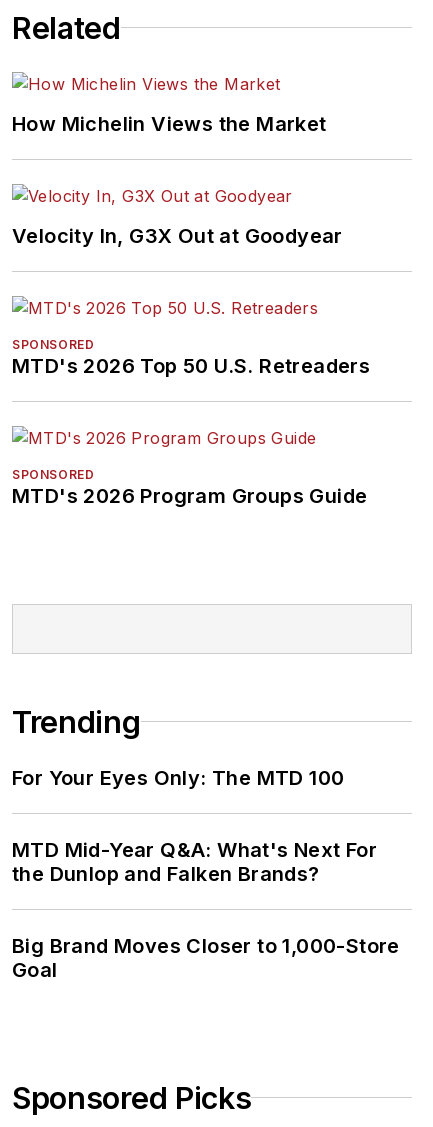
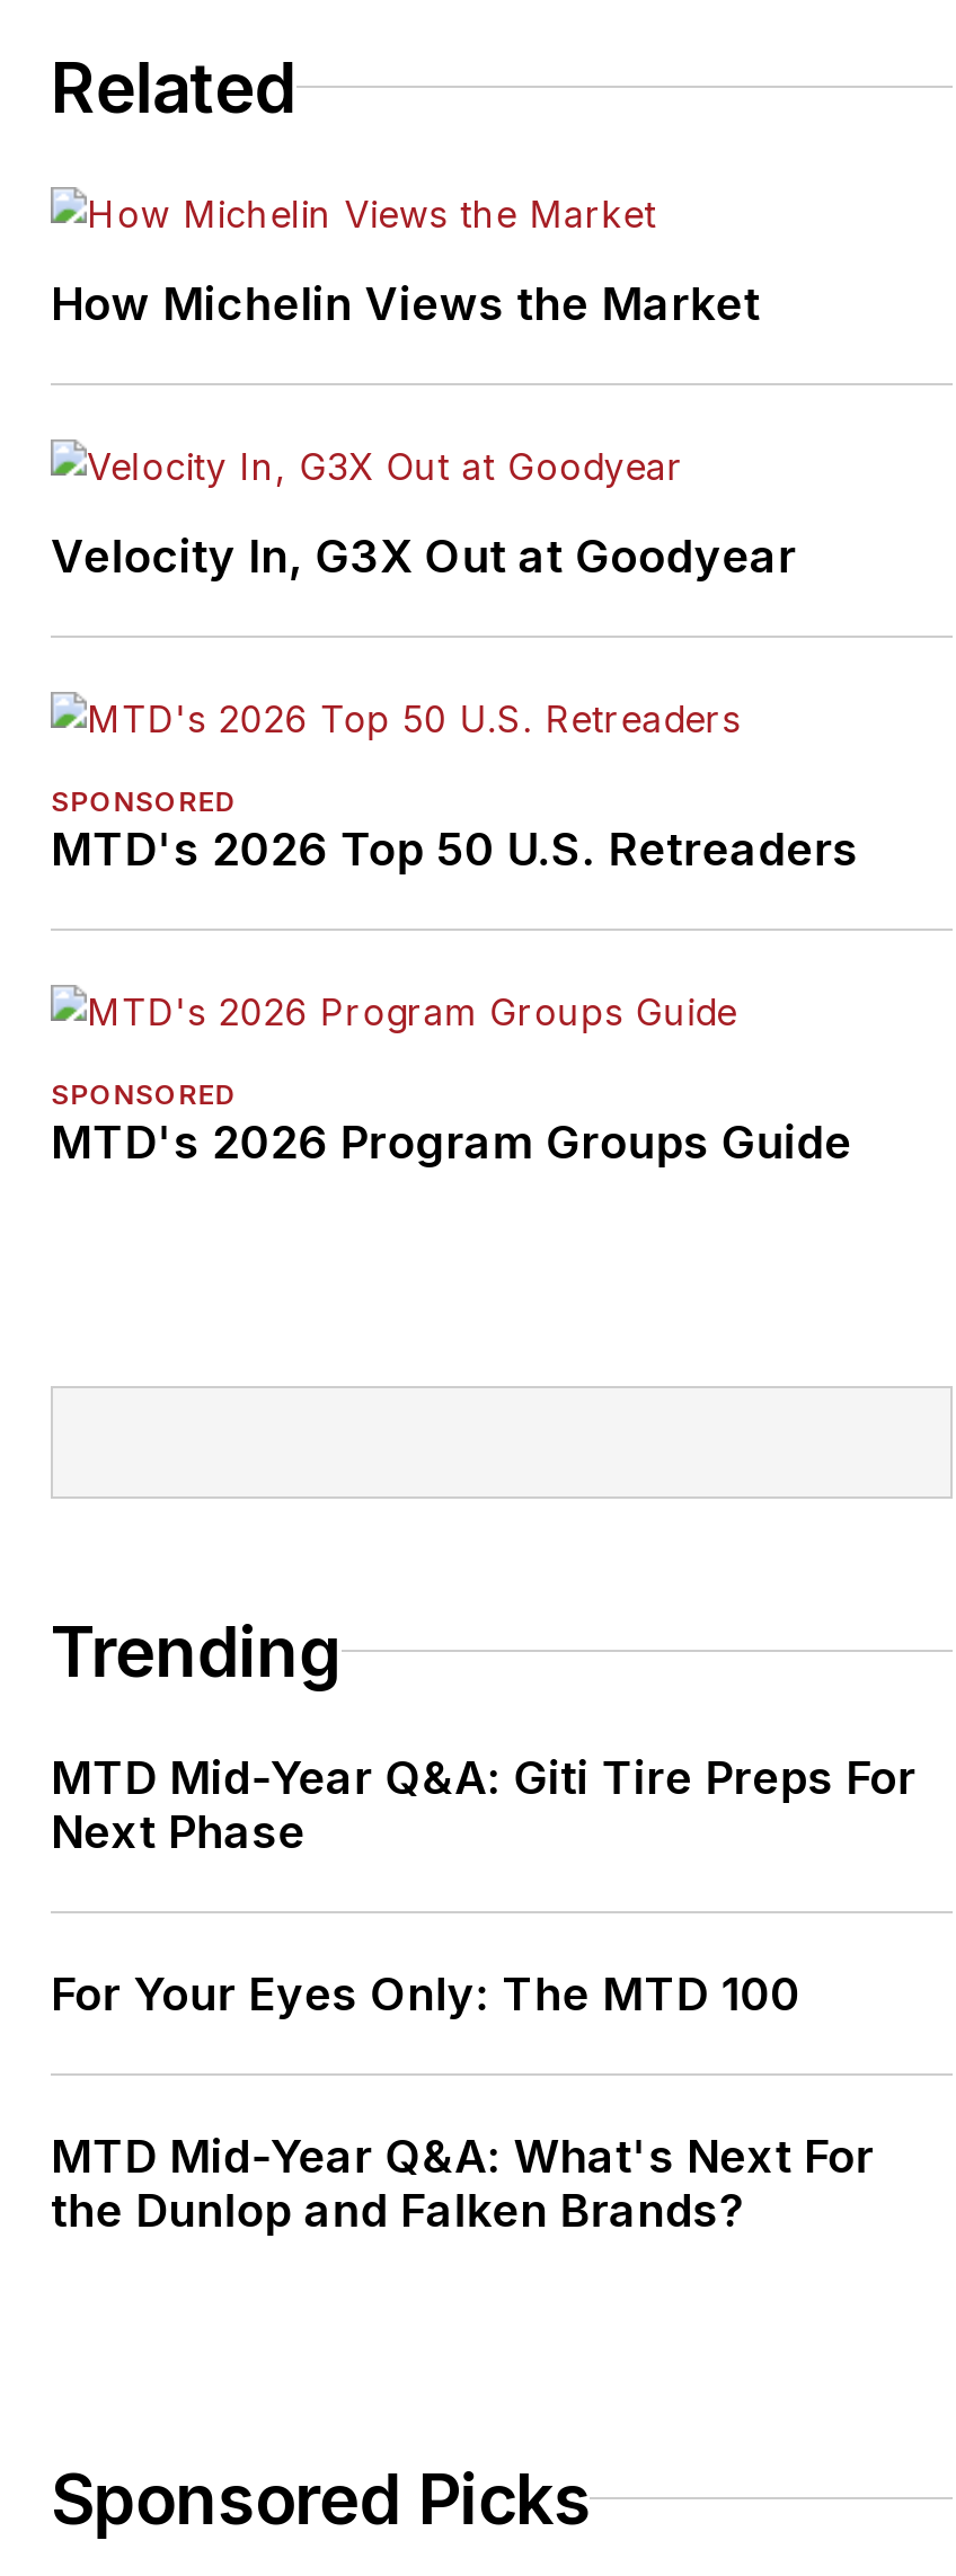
none -> [51,1750,918,1858] MTD Mid-Year Q&A: Giti Tire Preps For | Next Phase
moved [12,766,378,886] -> [51,1967,876,2237]: For Your Eyes Only: The MTD 100 | MTD Mid-Year Q&A: What's Next For | the Dunlop and Falken Brands?
[12,934,400,982] Big Brand Moves Closer to 1,000-Store | Goal -> none

